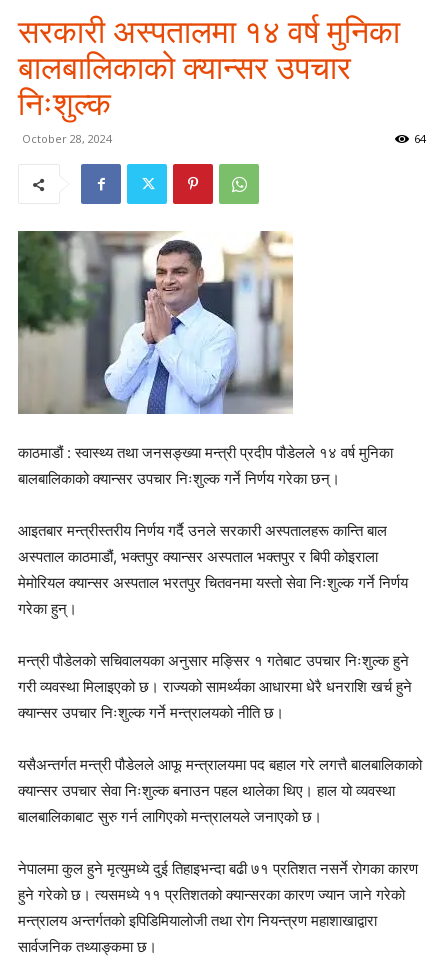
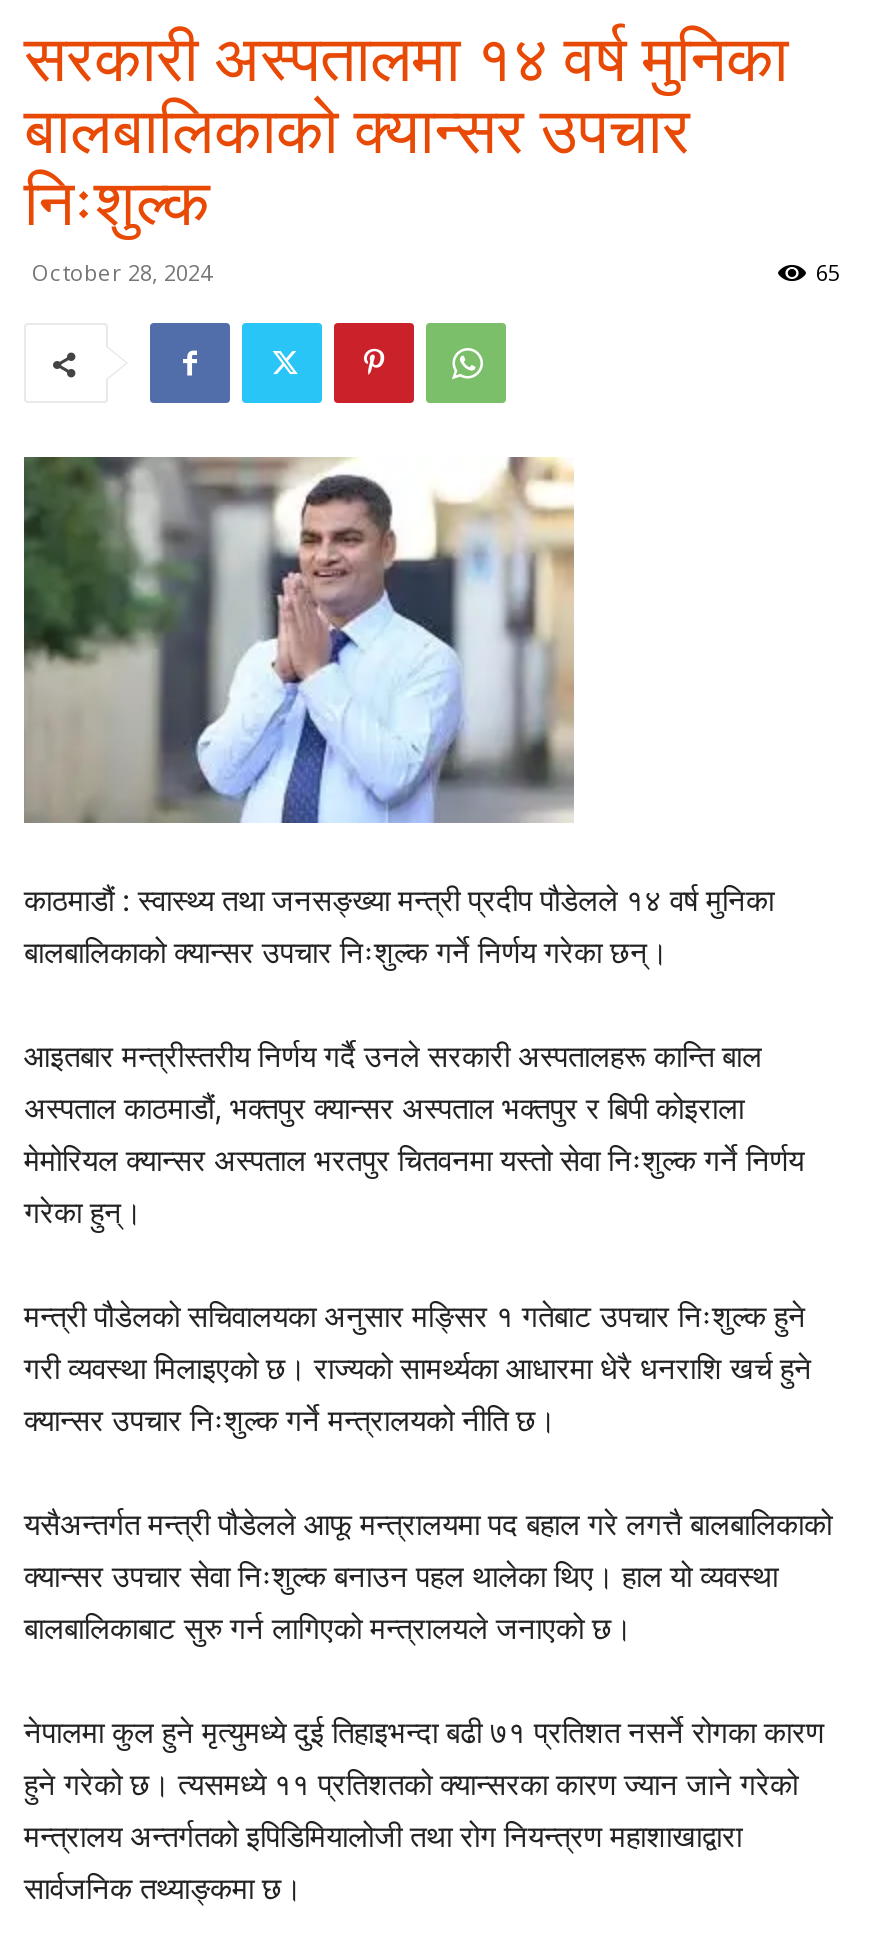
[414,131,426,146] 64 -> [816,257,840,287] 65

